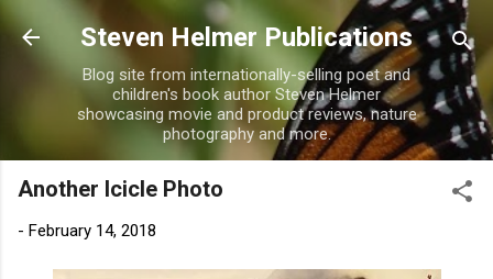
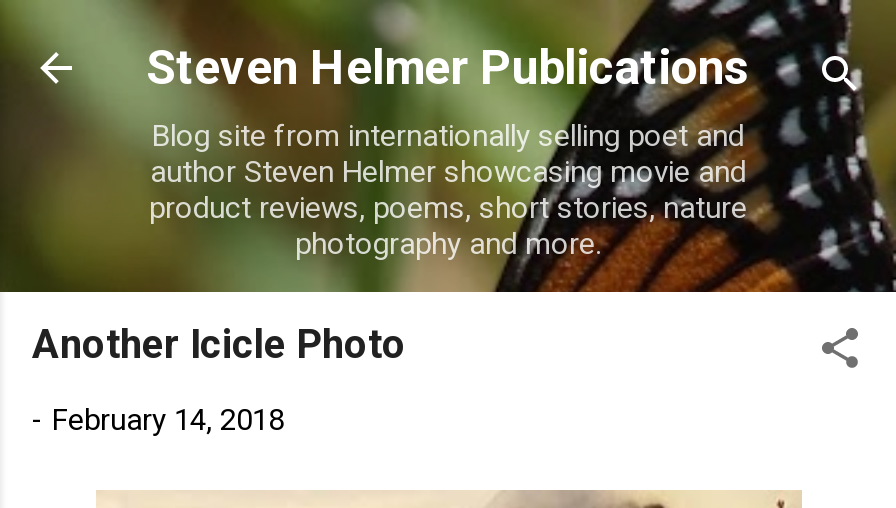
[76,65,417,124] Blog site from internationally-selling poet and | children's book author Steven Helmer | showcasing movie and product reviews, nature -> [149,118,747,226] Blog site from internationally selling poet and | author Steven Helmer showcasing movie and | product reviews, poems, short stories, nature

